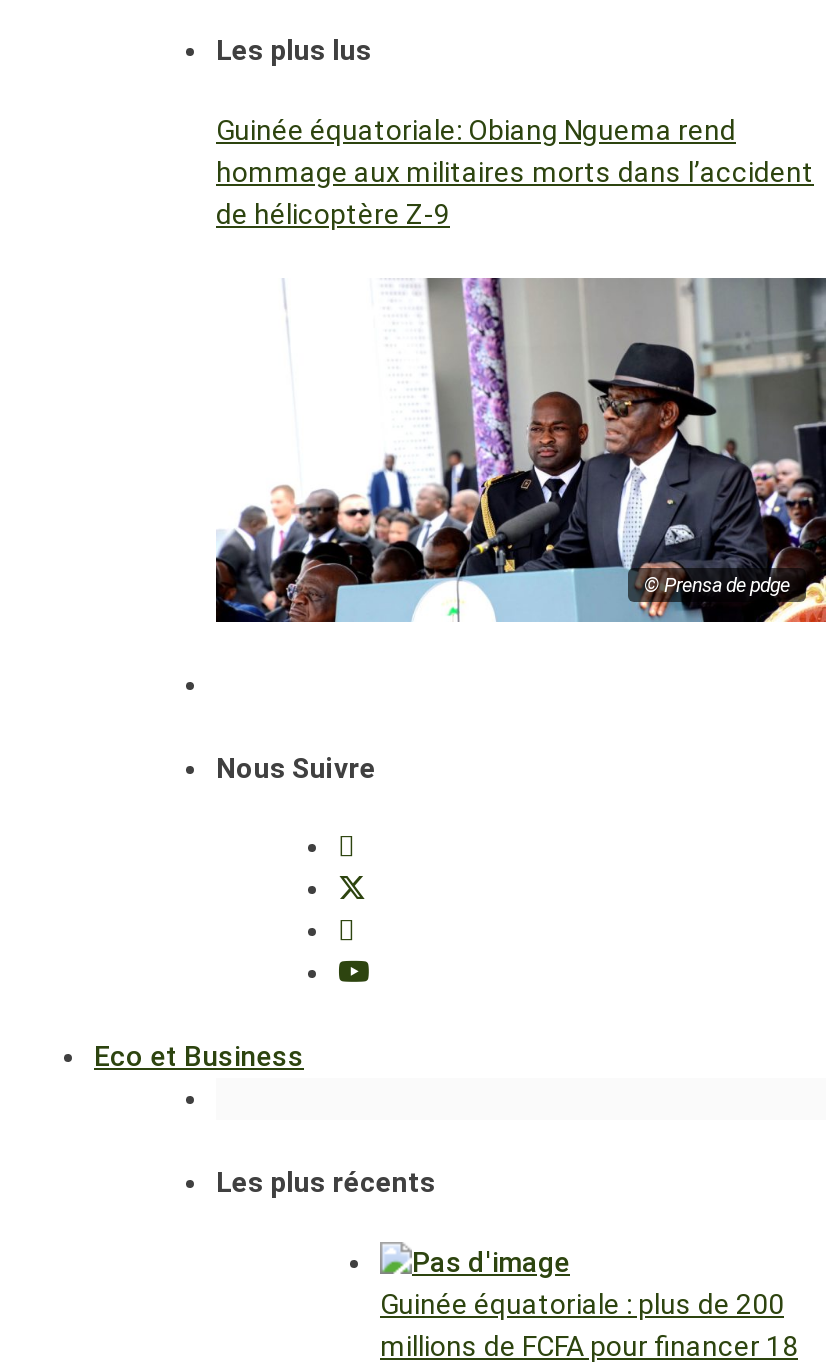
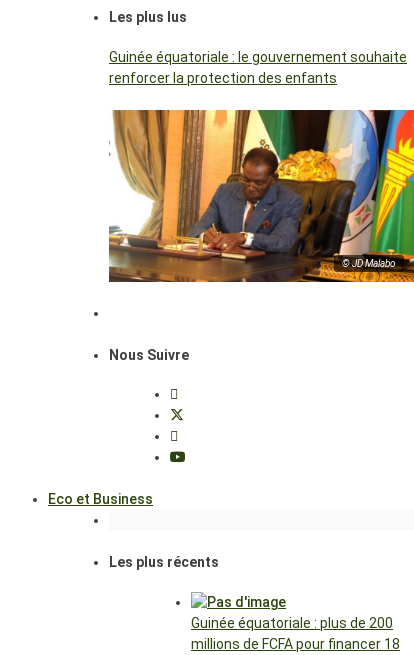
[216,114,814,230] Guinée équatoriale: Obiang Nguema rend | hommage aux militaires morts dans l’accident | de hélicoptère Z-9 -> [109,49,407,86] Guinée équatoriale : le gouvernement souhaite | renforcer la protection des enfants
[214,276,820,624] [image] | © Prensa de pdge -> [108,109,411,283] [image] | © JD Malabo

